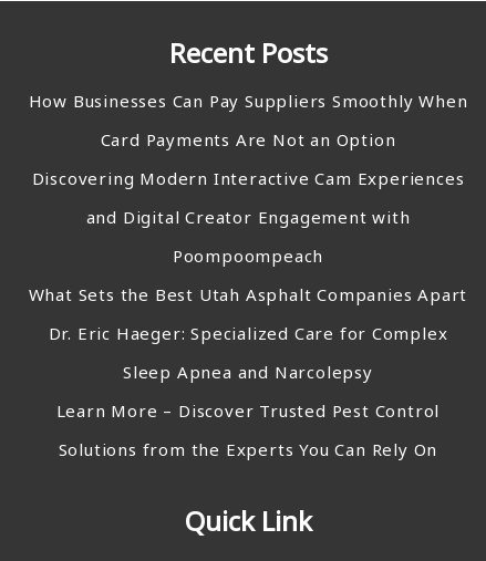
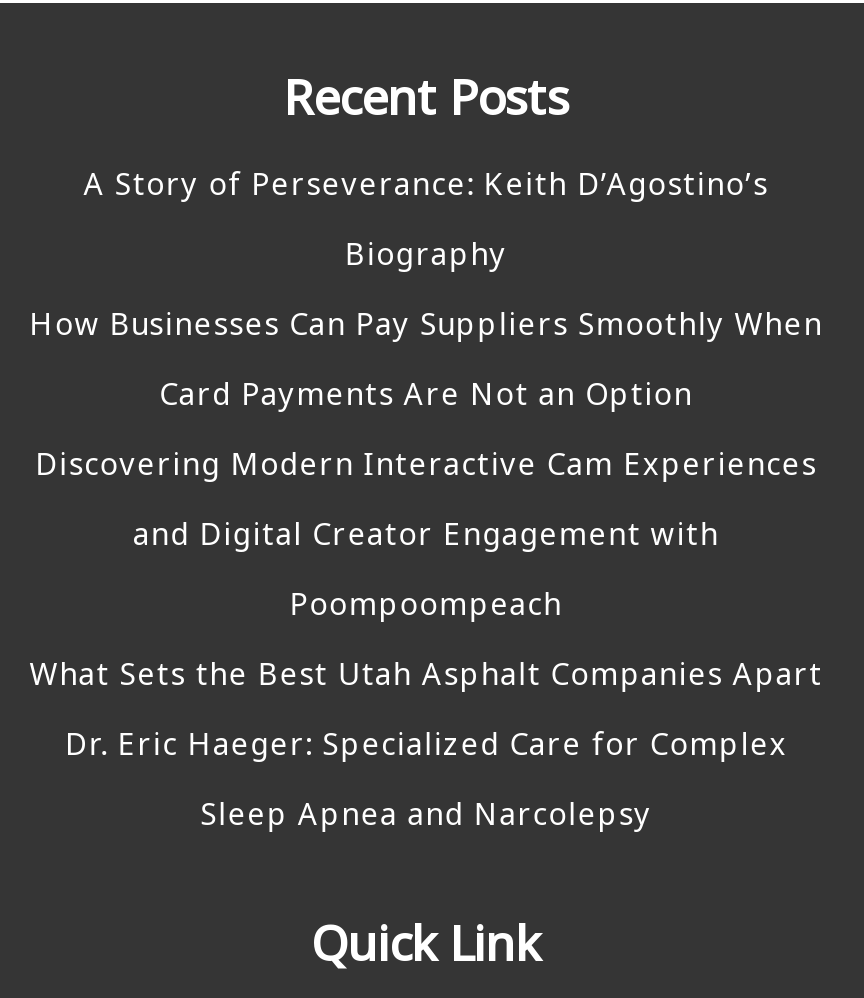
none -> [84,163,768,273] A Story of Perseverance: Keith D’Agostino’s | Biography
moved [28,90,468,383] -> [29,303,823,833]: How Businesses Can Pay Suppliers Smoothly When | Card Payments Are Not an Option | Discovering Modern Interactive Cam Experiences | and Digital Creator Engagement with | Poompoompeach | What Sets the Best Utah Asphalt Companies Apart | Dr. Eric Haeger: Specialized Care for Complex | Sleep Apnea and Narcolepsy
[56,400,440,461] Learn More – Discover Trusted Pest Control | Solutions from the Experts You Can Rely On -> none

